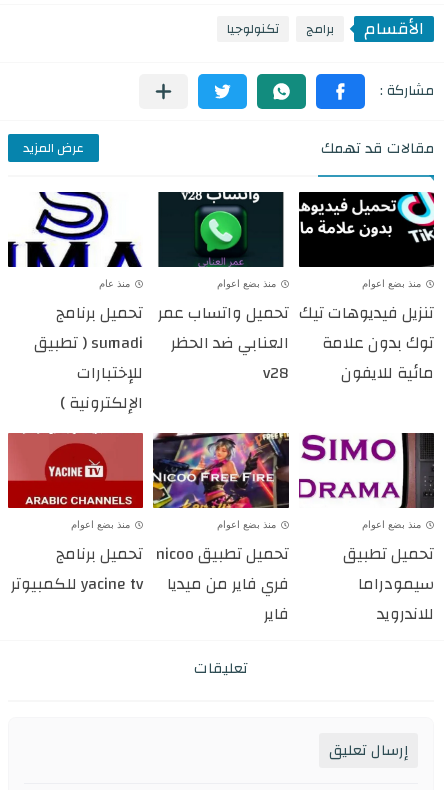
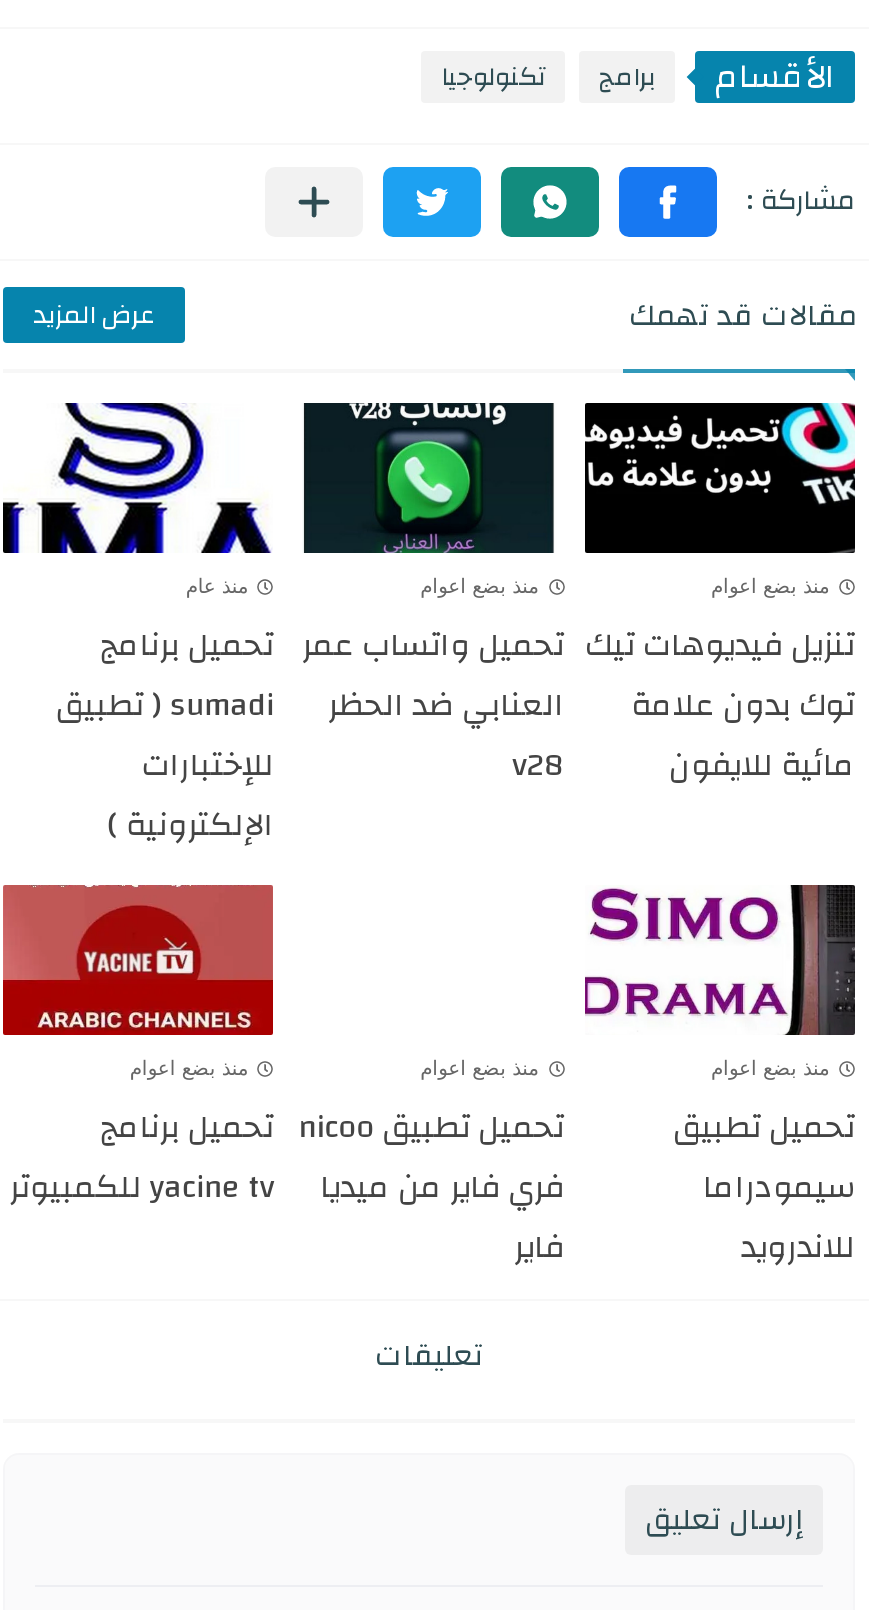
[152,432,290,509] [image] -> none

